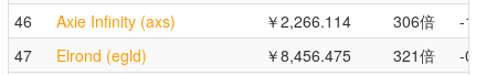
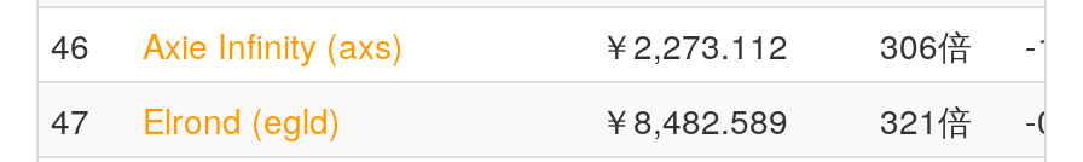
[265,10,351,32] ￥2,266.114 -> [600,21,788,69] ￥2,273.112
[265,44,351,66] ￥8,456.475 -> [600,96,788,144] ￥8,482.589

